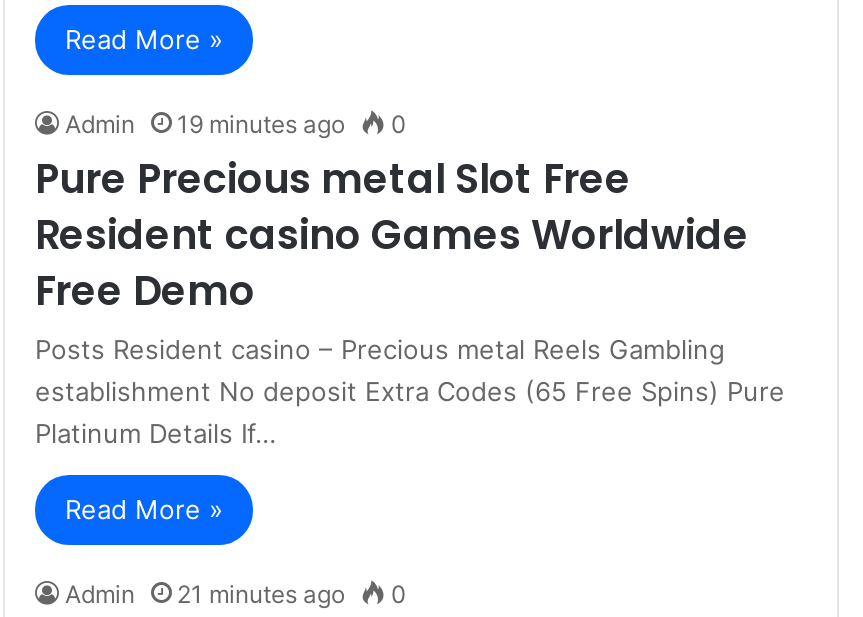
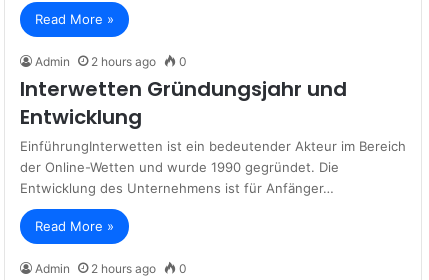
[65,109,407,139] Admin 19 minutes ago 0 -> [35,54,187,69] Admin 2 hours ago 0
[35,151,785,449] Pure Precious metal Slot Free | Resident casino Games Worldwide | Free Demo | Posts Resident casino – Precious metal Reels Gambling | establishment No deposit Extra Codes (65 Free Spins) Pure | Platinum Details If… -> [20,75,406,196] Interwetten Gründungsjahr und | Entwicklung | EinführungInterwetten ist ein bedeutender Akteur im Bereich | der Online-Wetten und wurde 1990 gegründet. Die | Entwicklung des Unternehmens ist für Anfänger…
[65,579,407,609] Admin 21 minutes ago 0 -> [35,261,187,276] Admin 2 hours ago 0

